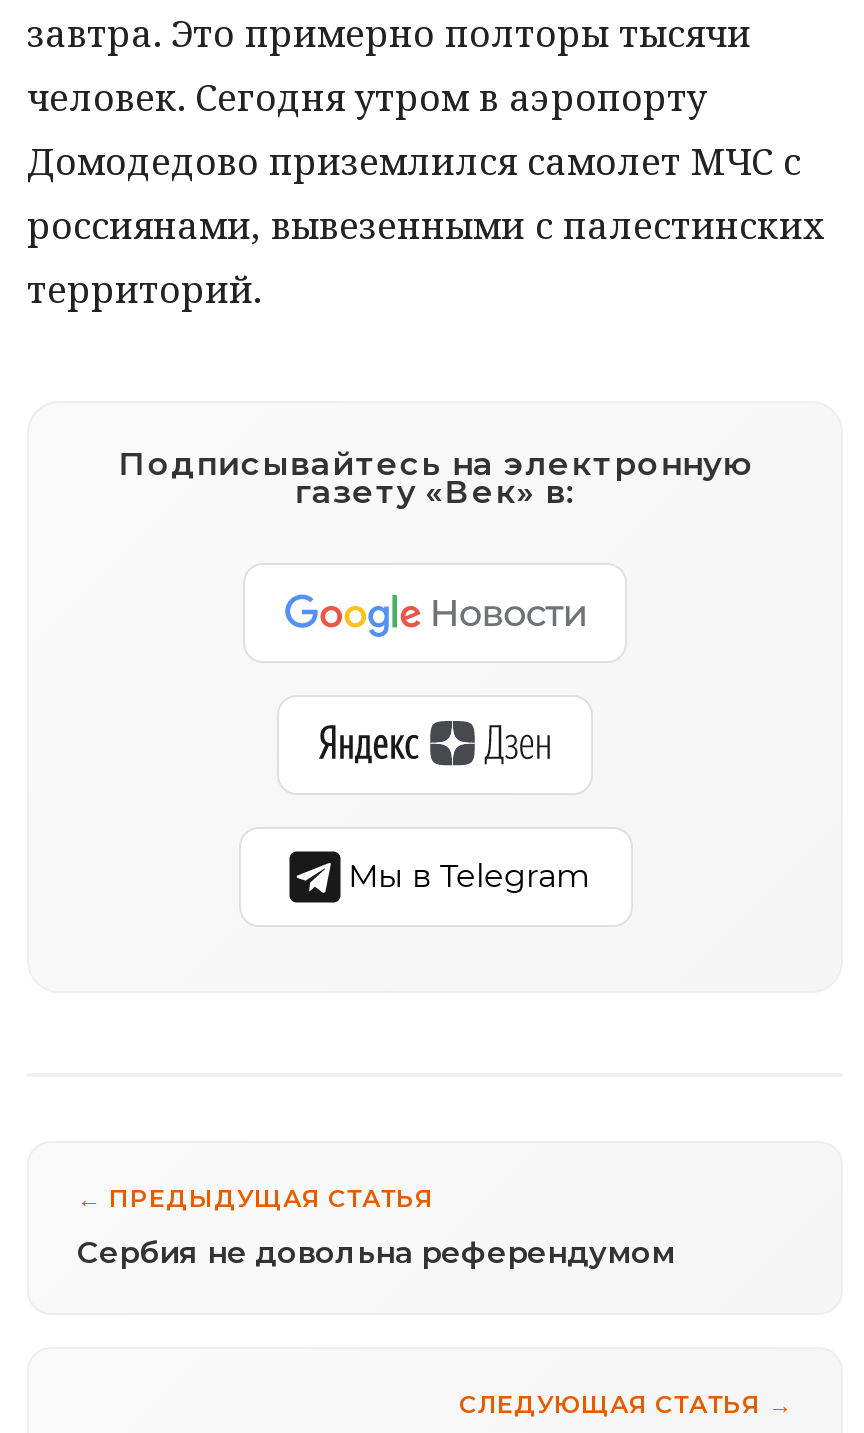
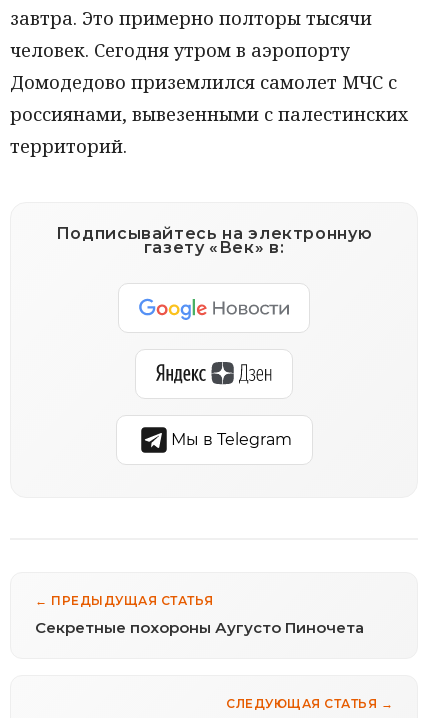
[77,1233,675,1271] Сербия не довольна референдумом -> [35,618,364,637] Секретные похороны Аугусто Пиночета

